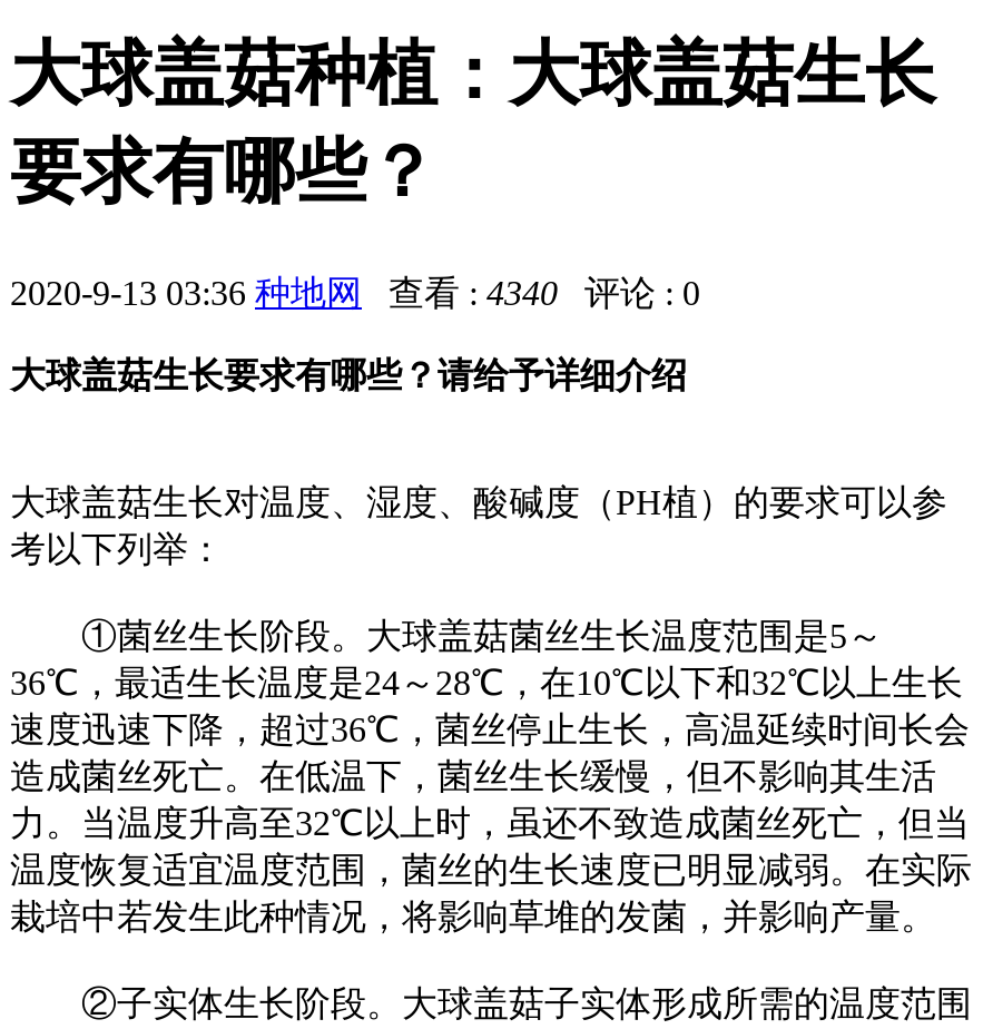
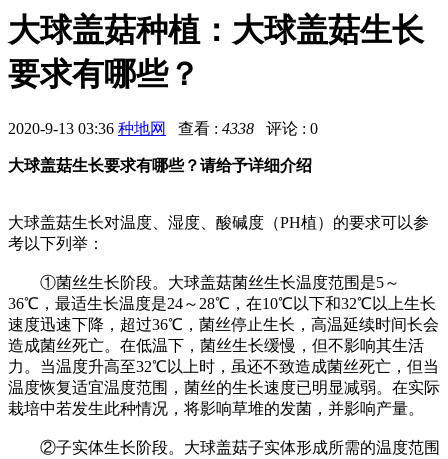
[10,274,718,312] 2020-9-13 03:36 种地网查看 : 4340评论 : 0 -> [8,120,326,137] 2020-9-13 03:36 种地网查看 : 4338评论 : 0

